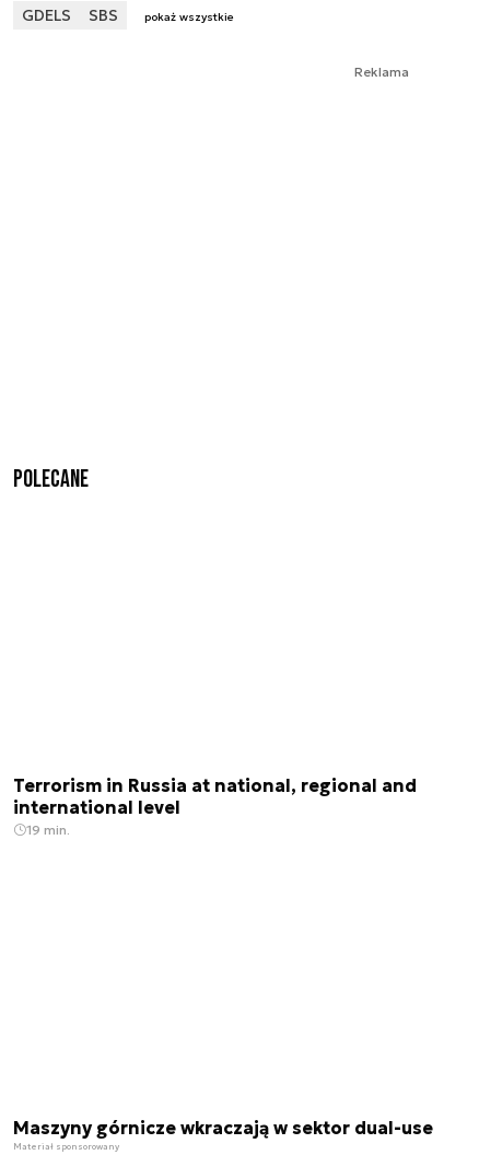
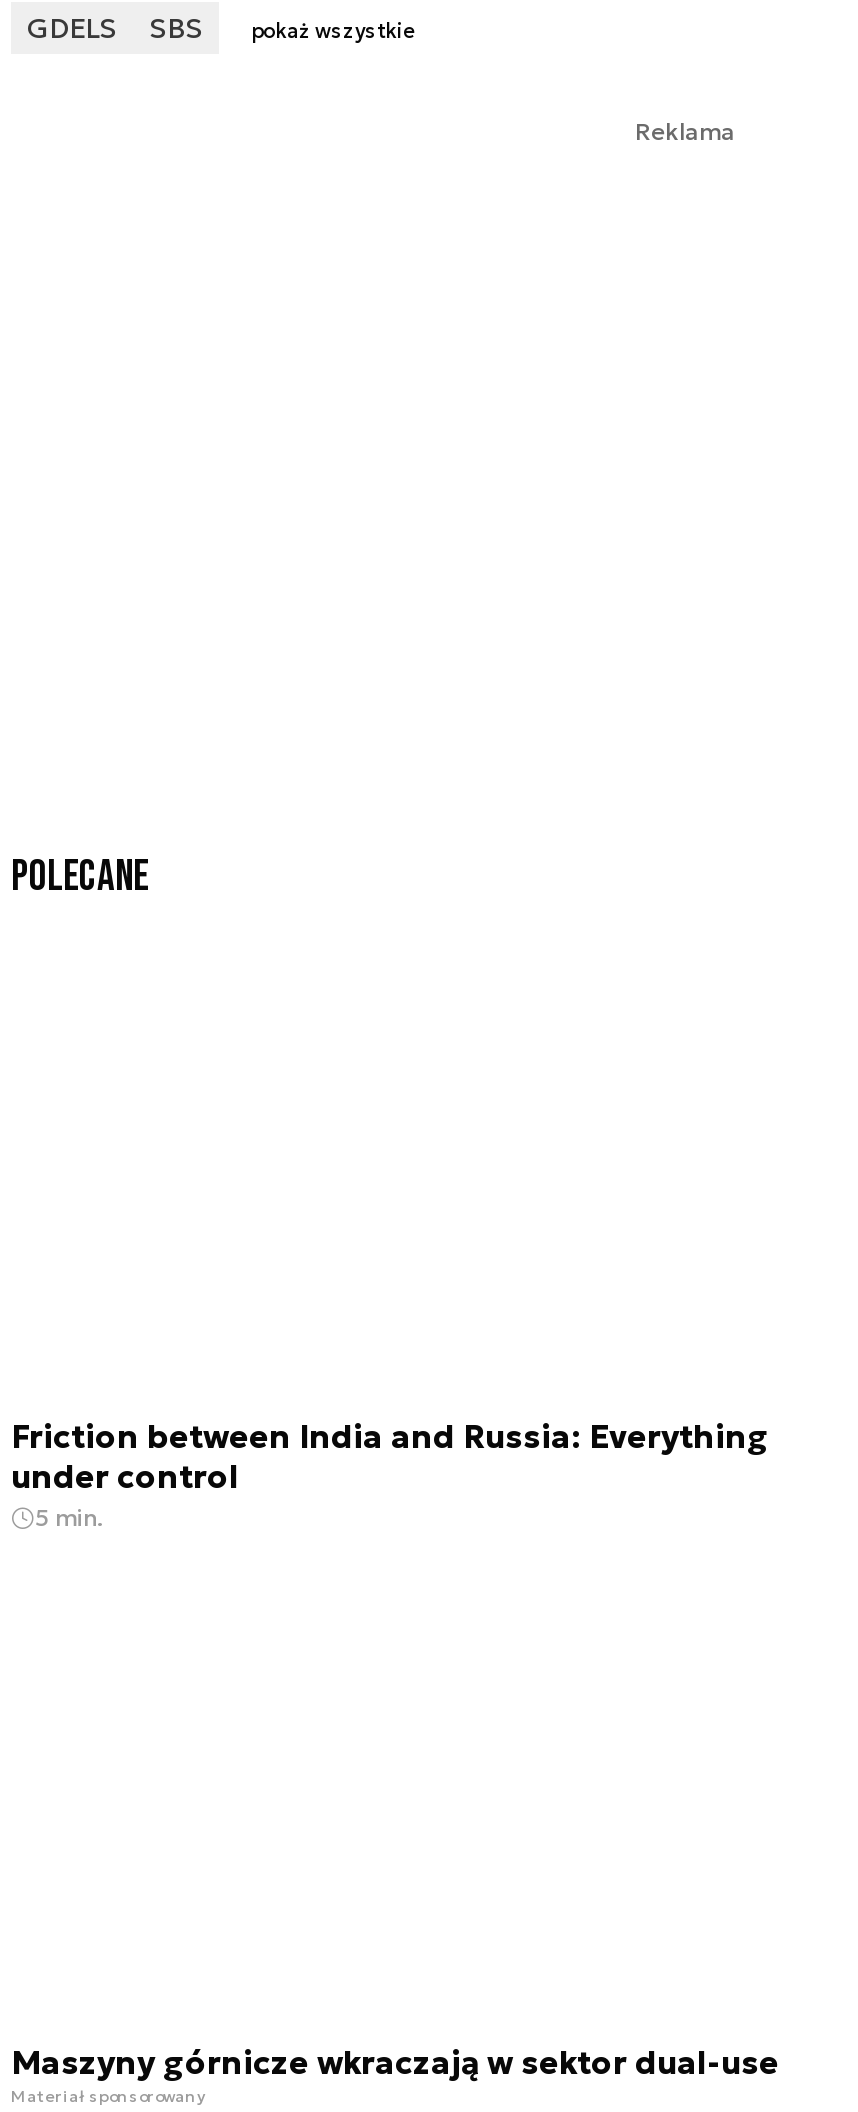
[13,775,417,838] Terrorism in Russia at national, regional and | international level | 19 min. -> [11,1417,769,1533] Friction between India and Russia: Everything | under control | 5 min.

